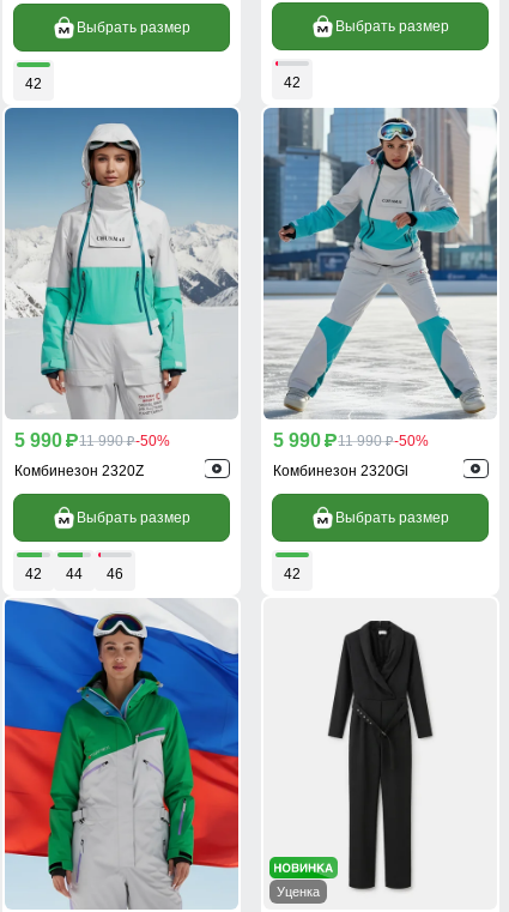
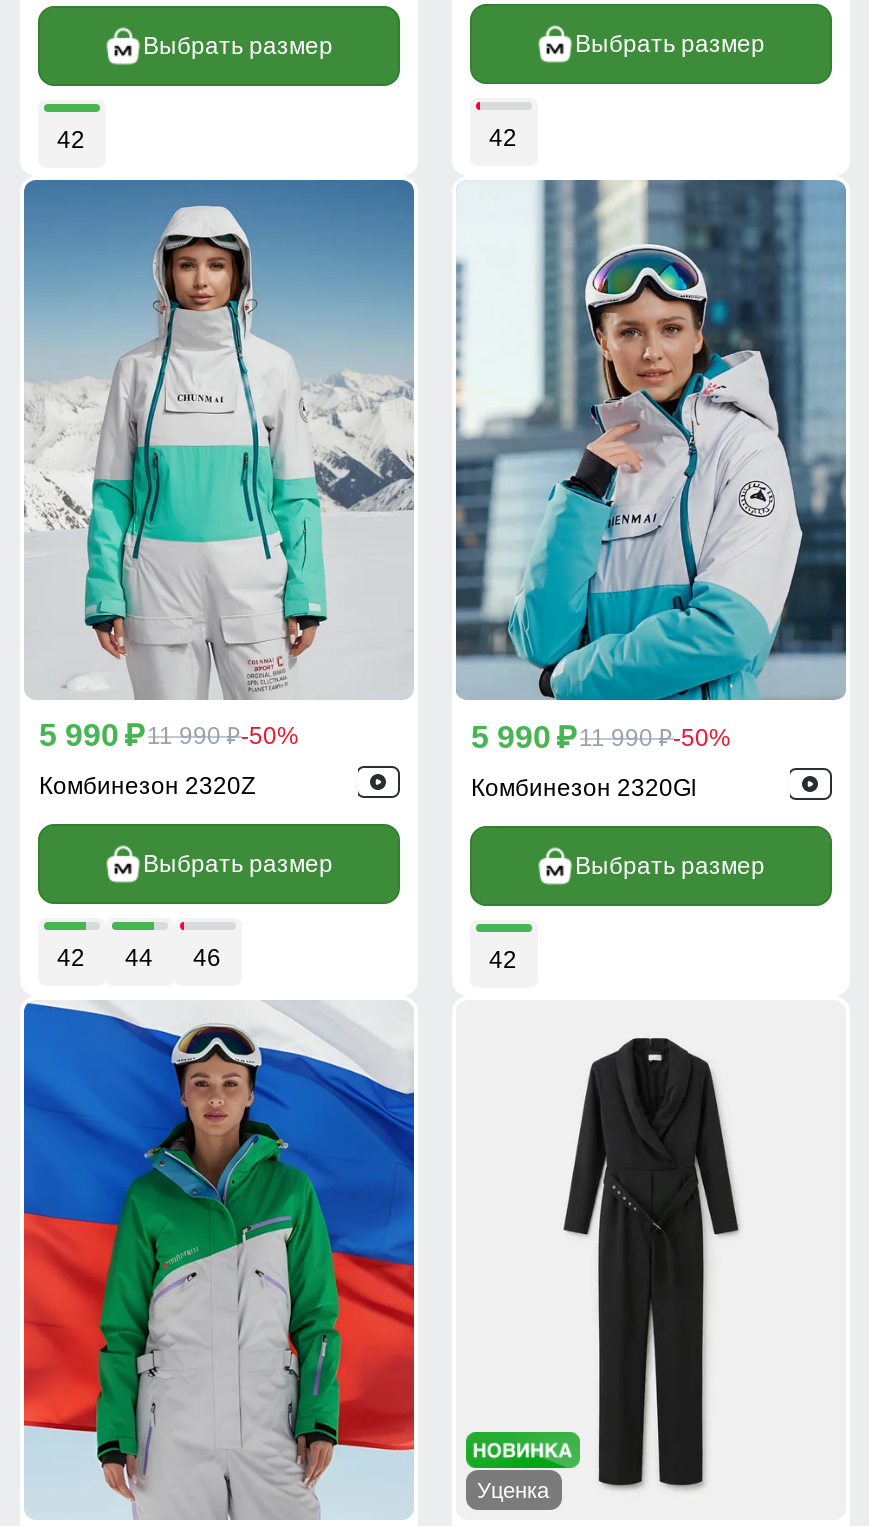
[262,107,497,419] [image] -> [454,178,848,702] [image]

